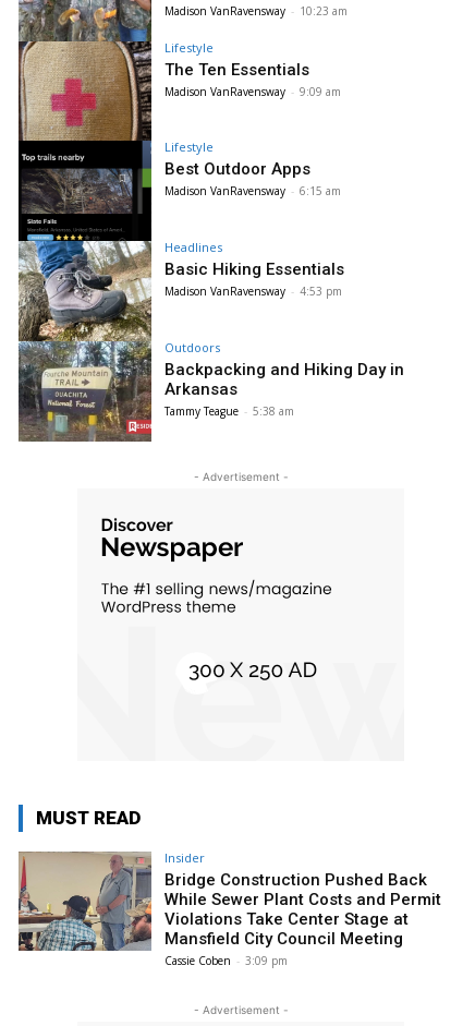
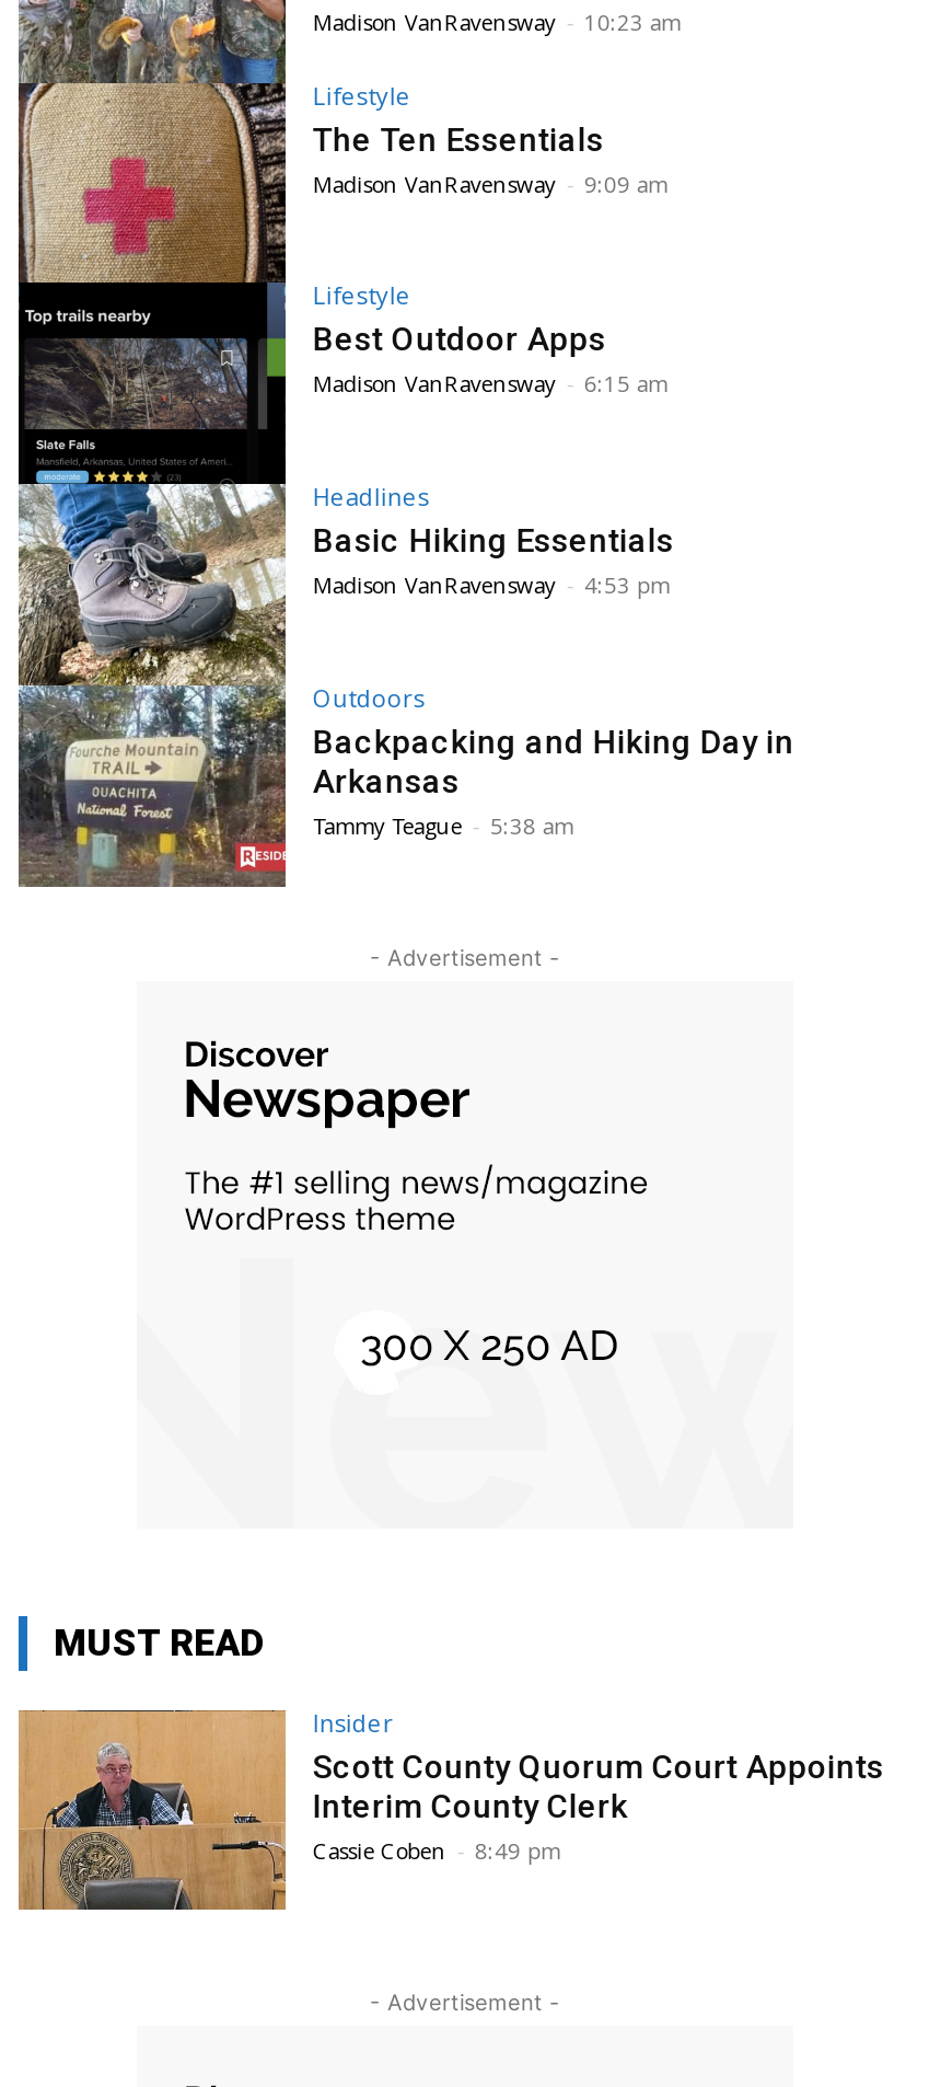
[17,852,442,968] [image] | Bridge Construction Pushed Back | While Sewer Plant Costs and Permit | Violations Take Center Stage at | Mansfield City Council Meeting | Cassie Coben - 3:09 pm -> [16,1710,884,1912] [image] | Scott County Quorum Court Appoints | Interim County Clerk | Cassie Coben - 8:49 pm

